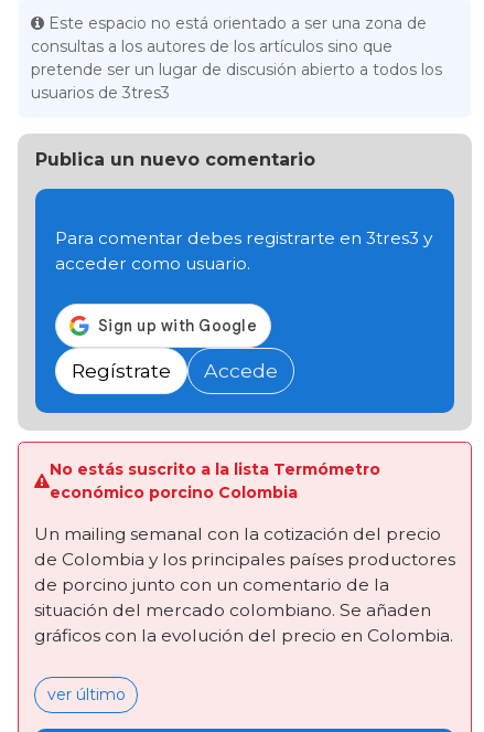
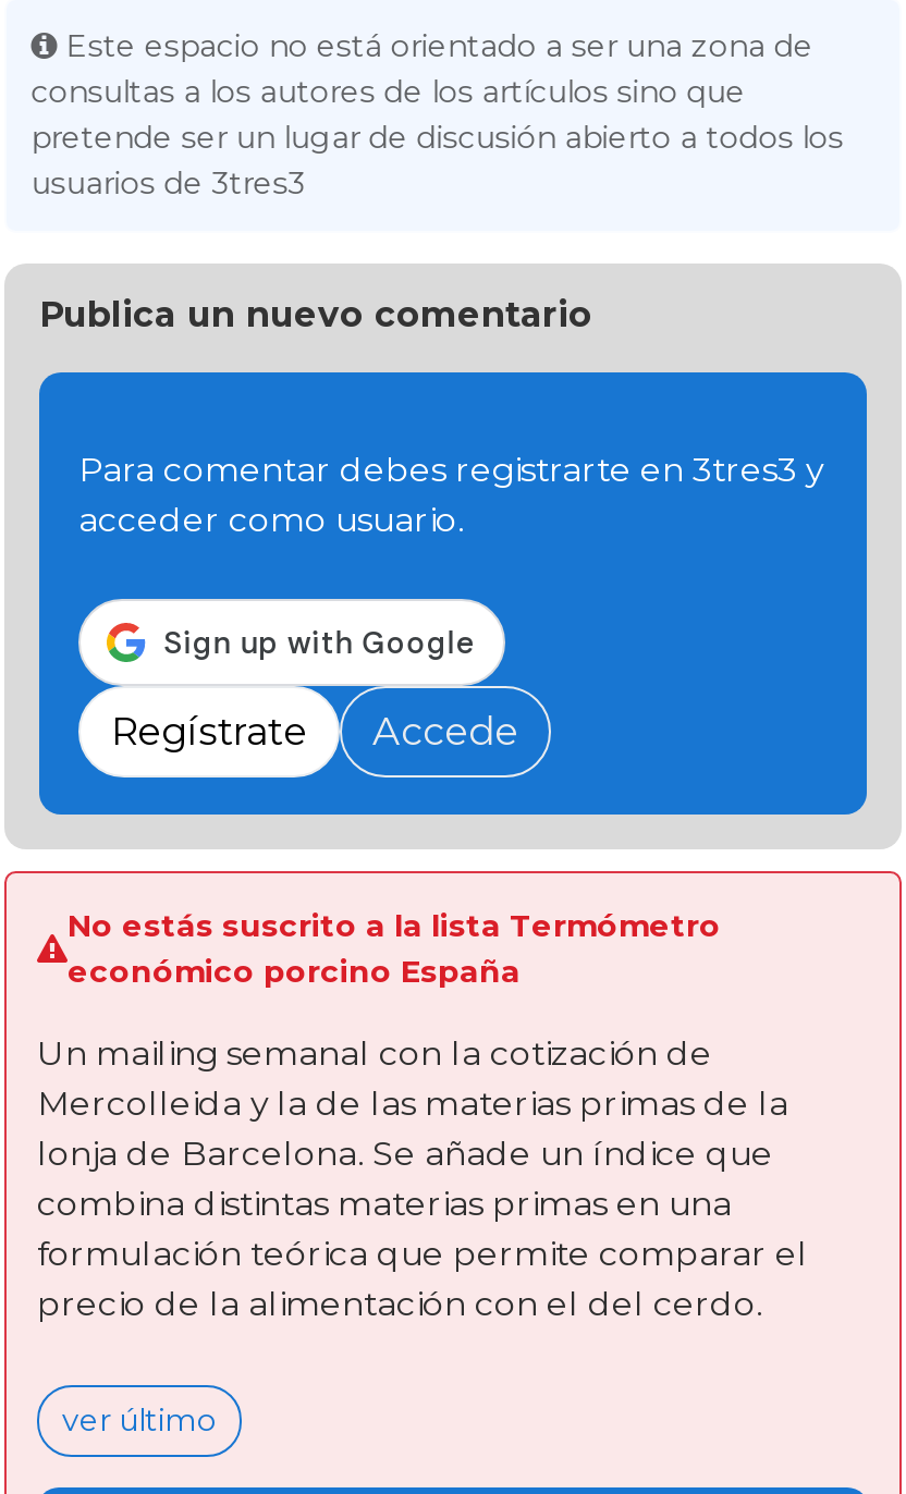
[50,482,298,502] económico porcino Colombia -> [68,951,521,991] económico porcino España
[34,524,455,646] Un mailing semanal con la cotización del precio | de Colombia y los principales países productores | de porcino junto con un comentario de la | situación del mercado colombiano. Se añaden | gráficos con la evolución del precio en Colombia. -> [37,1033,808,1325] Un mailing semanal con la cotización de | Mercolleida y la de las materias primas de la | lonja de Barcelona. Se añade un índice que | combina distintas materias primas en una | formulación teórica que permite comparar el | precio de la alimentación con el del cerdo.

